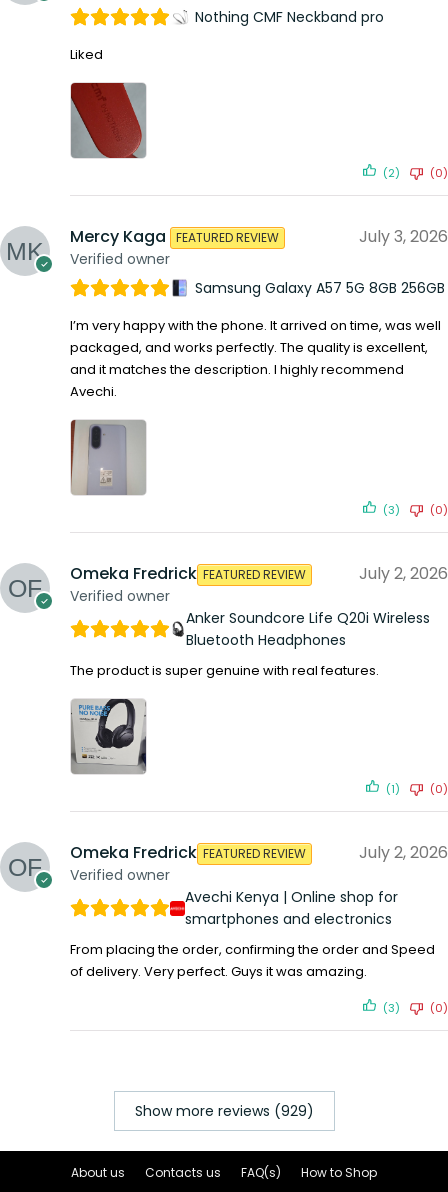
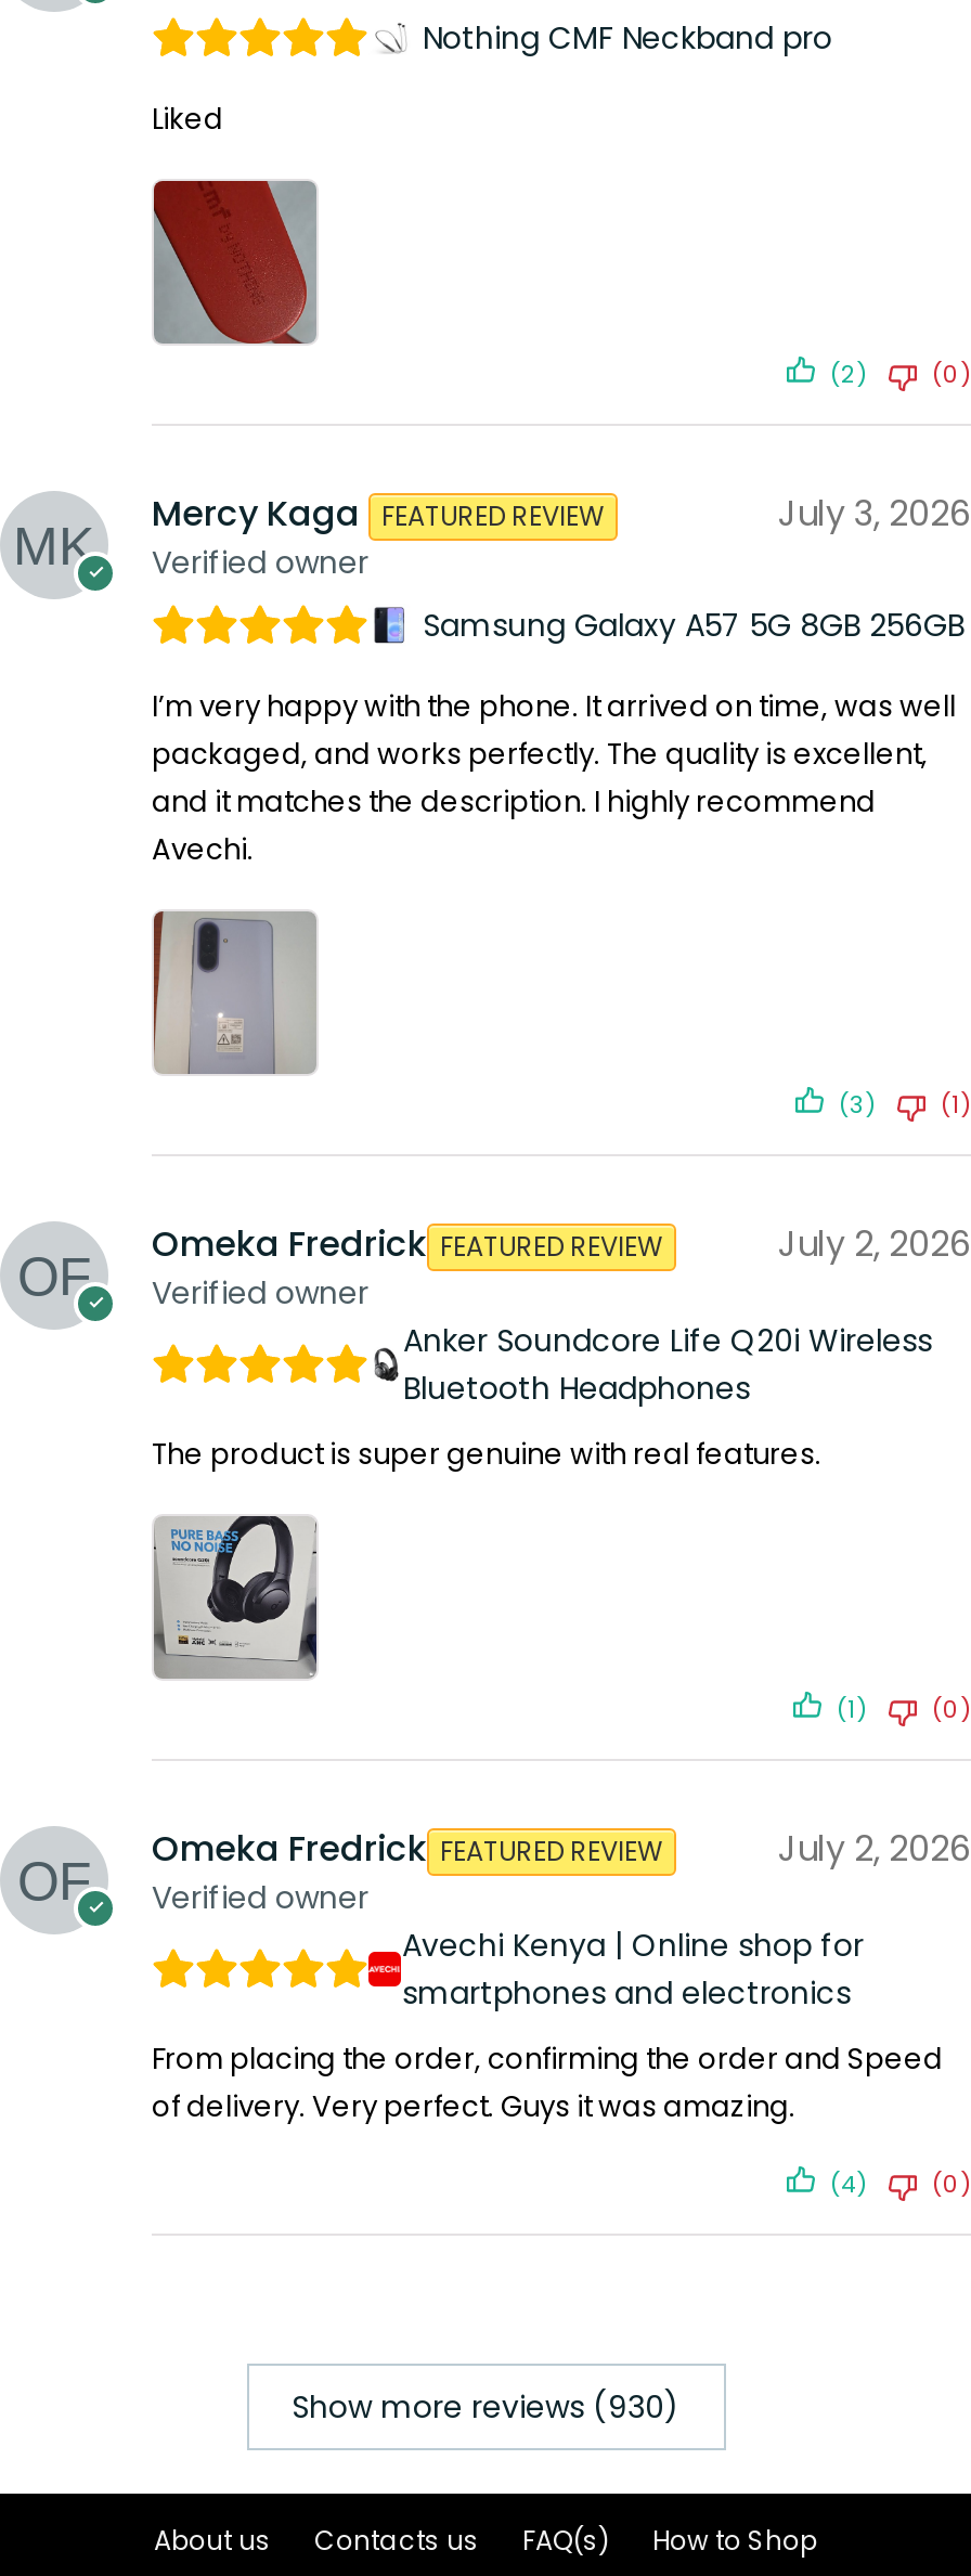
[383,502,448,518] (3) (0) -> [839,1088,971,1122] (3) (1)
[383,1000,448,1016] (3) (0) -> [830,2167,971,2202] (4) (0)
[134,1101,313,1121] Show more reviews (929) -> [292,2386,679,2429] Show more reviews (930)

